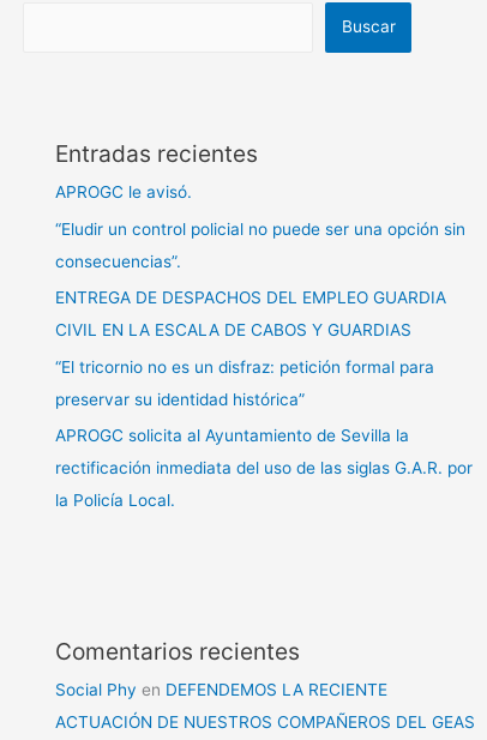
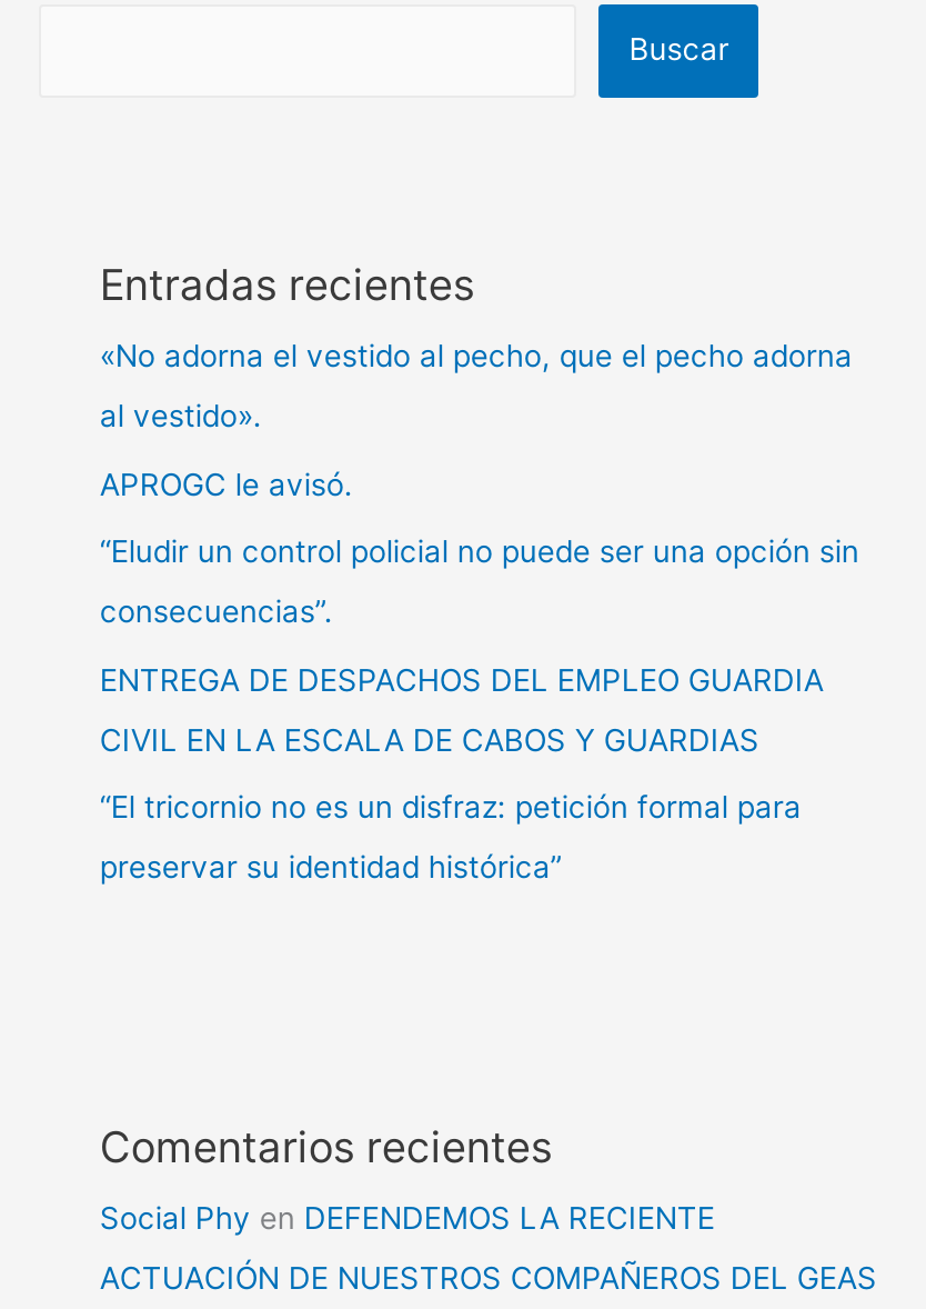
none -> [100,338,852,434] «No adorna el vestido al pecho, que el pecho adorna | al vestido».
moved [56,183,466,408] -> [100,466,859,884]: APROGC le avisó. | “Eludir un control policial no puede ser una opción sin | consecuencias”. | ENTREGA DE DESPACHOS DEL EMPLEO GUARDIA | CIVIL EN LA ESCALA DE CABOS Y GUARDIAS | “El tricornio no es un disfraz: petición formal para | preservar su identidad histórica”
[56,426,473,510] APROGC solicita al Ayuntamiento de Sevilla la | rectificación inmediata del uso de las siglas G.A.R. por | la Policía Local. -> none

